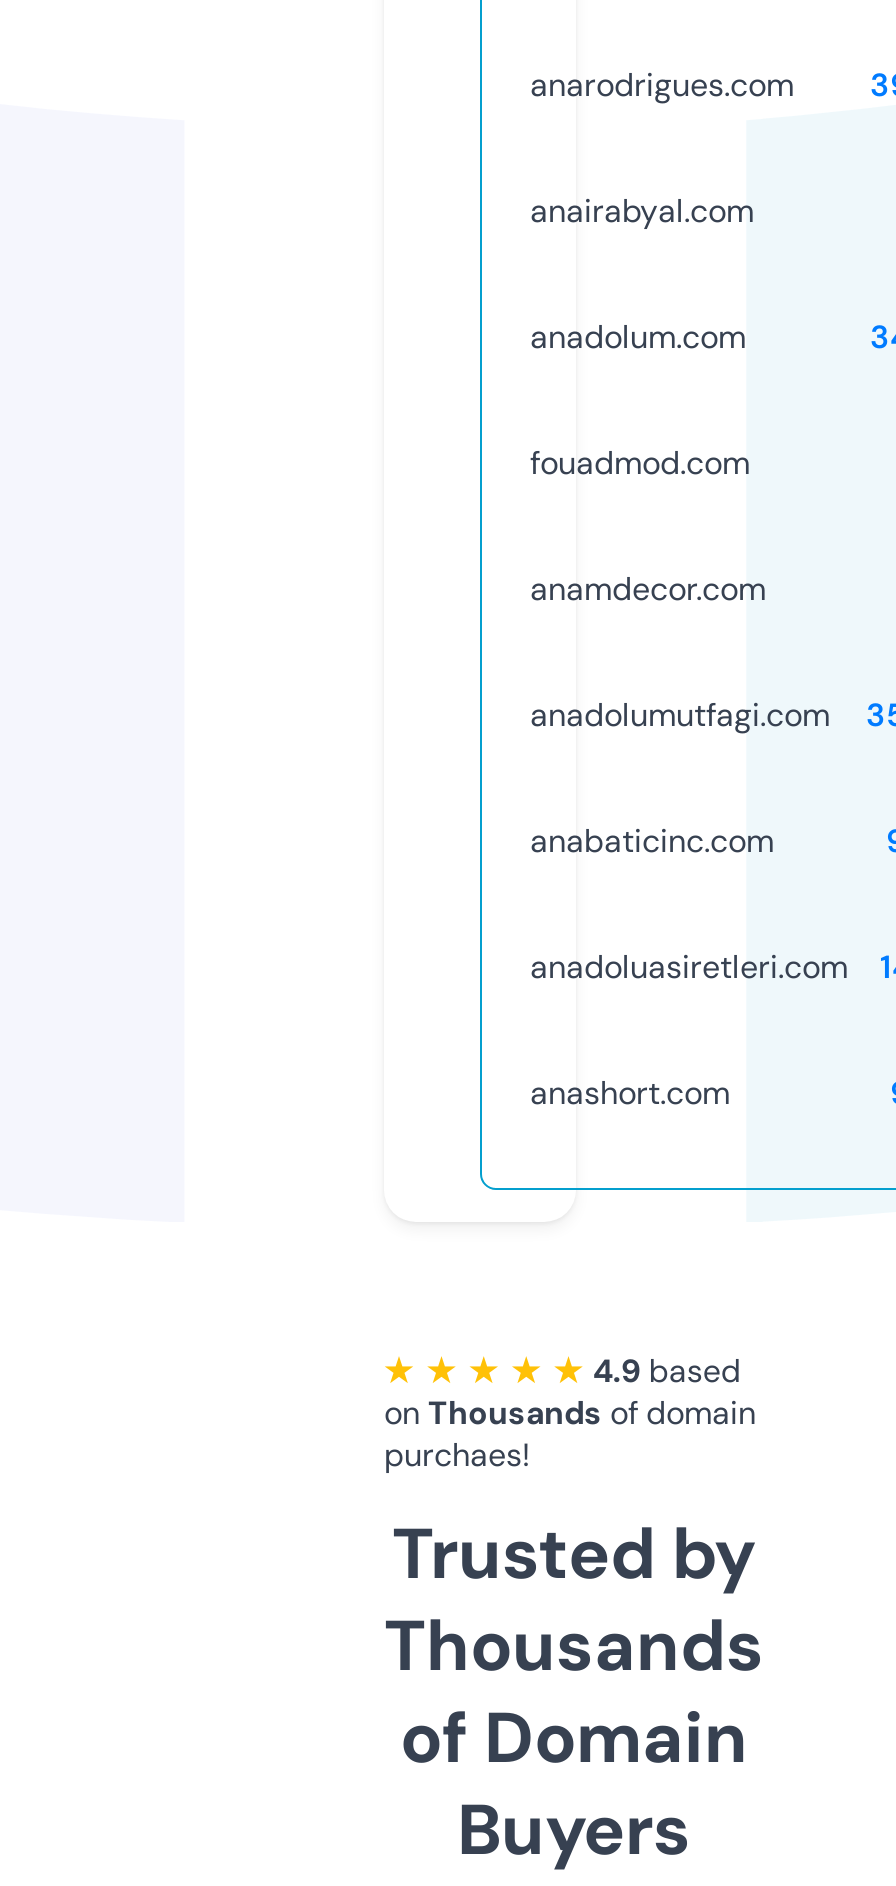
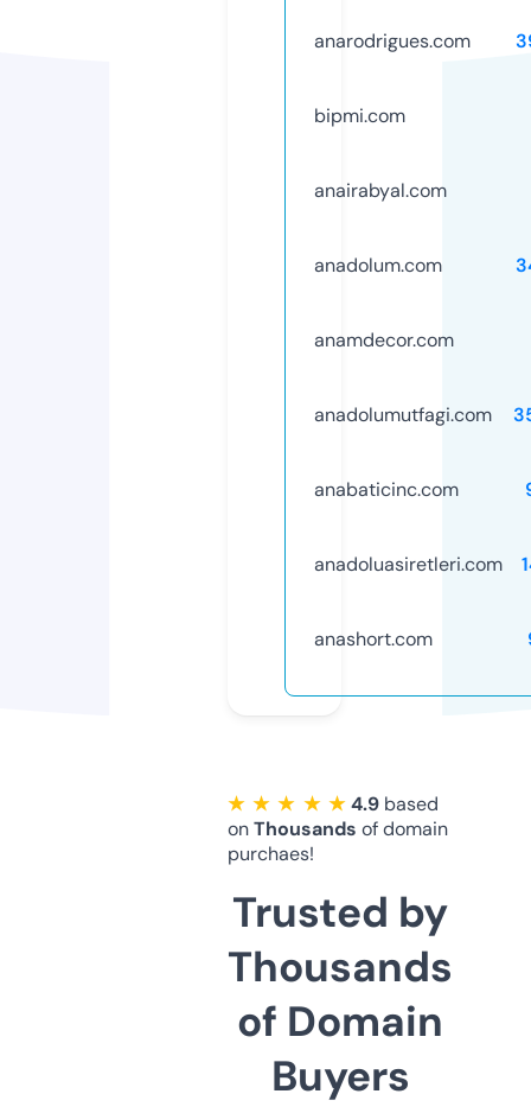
none -> [314,103,405,128] bipmi.com
moved [530,190,754,358] -> [314,178,447,277]: anairabyal.com | anadolum.com
[530,442,750,484] fouadmod.com -> none

